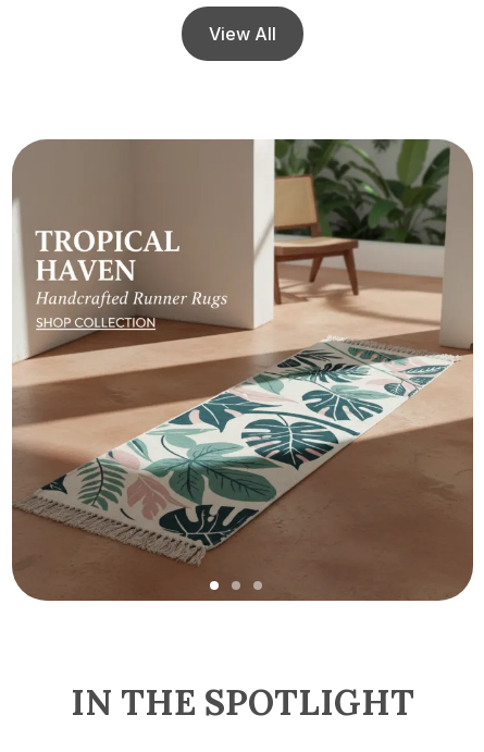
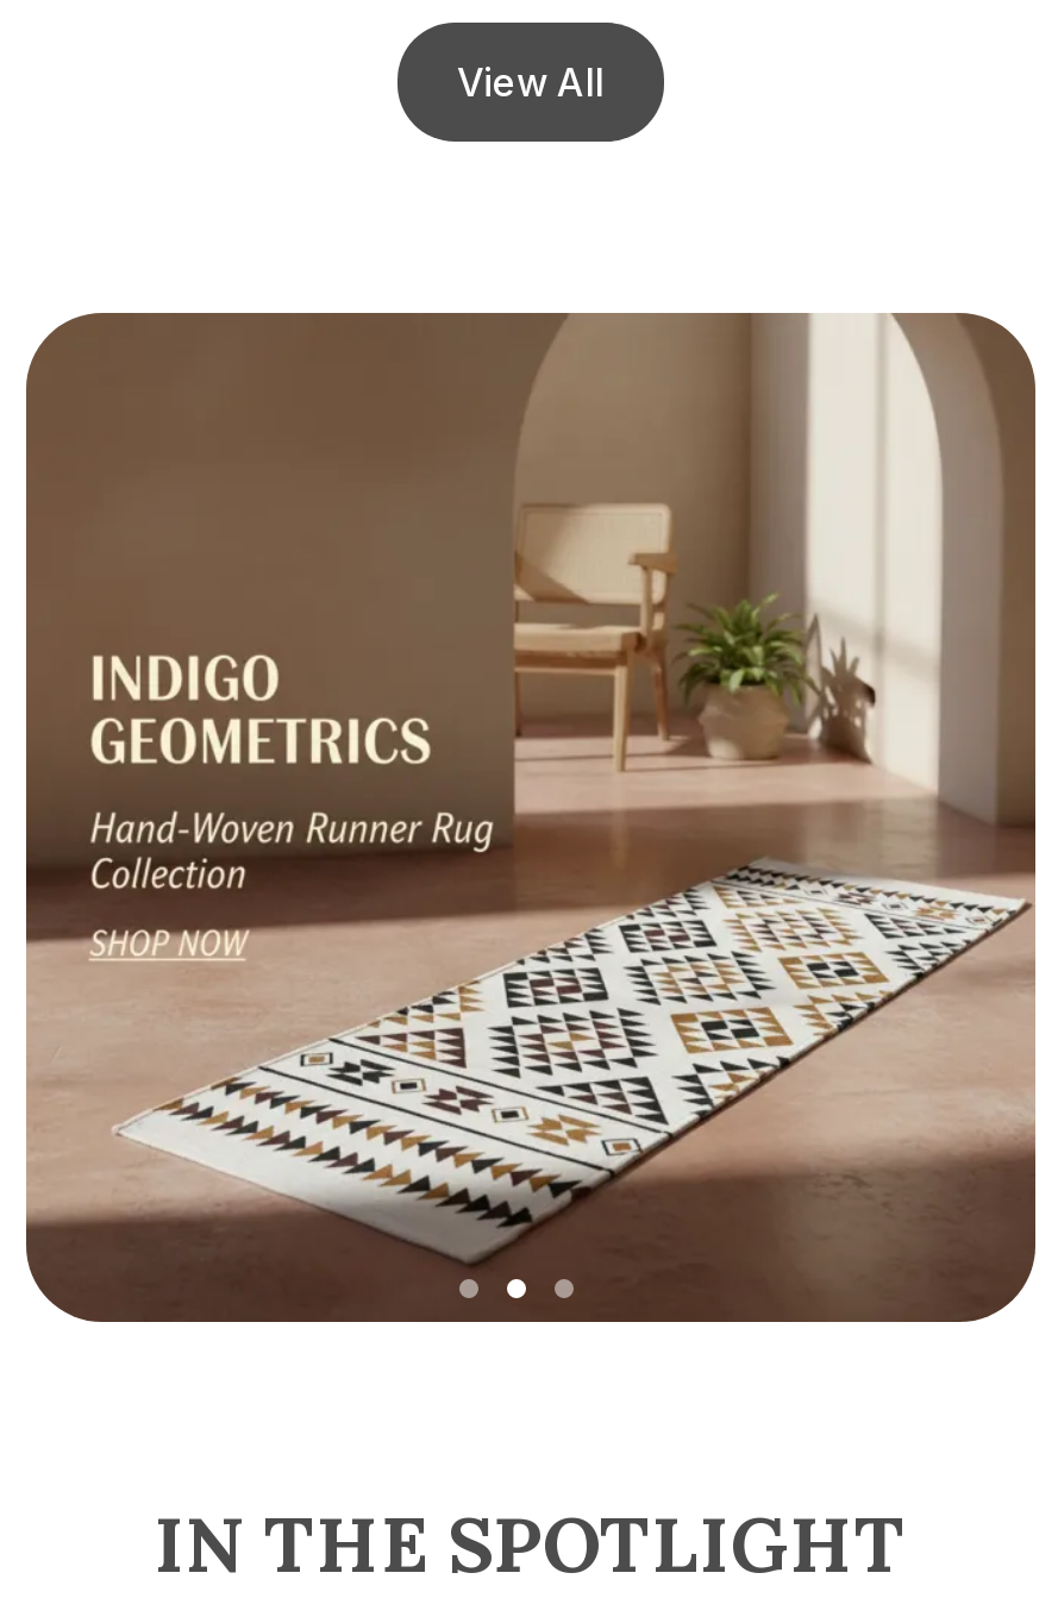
[11,138,473,601] [image] -> [24,311,1035,1320] [image]

